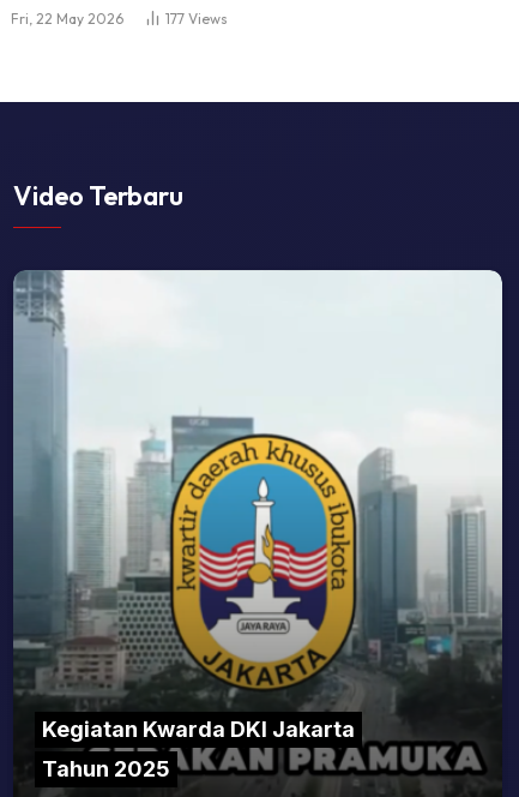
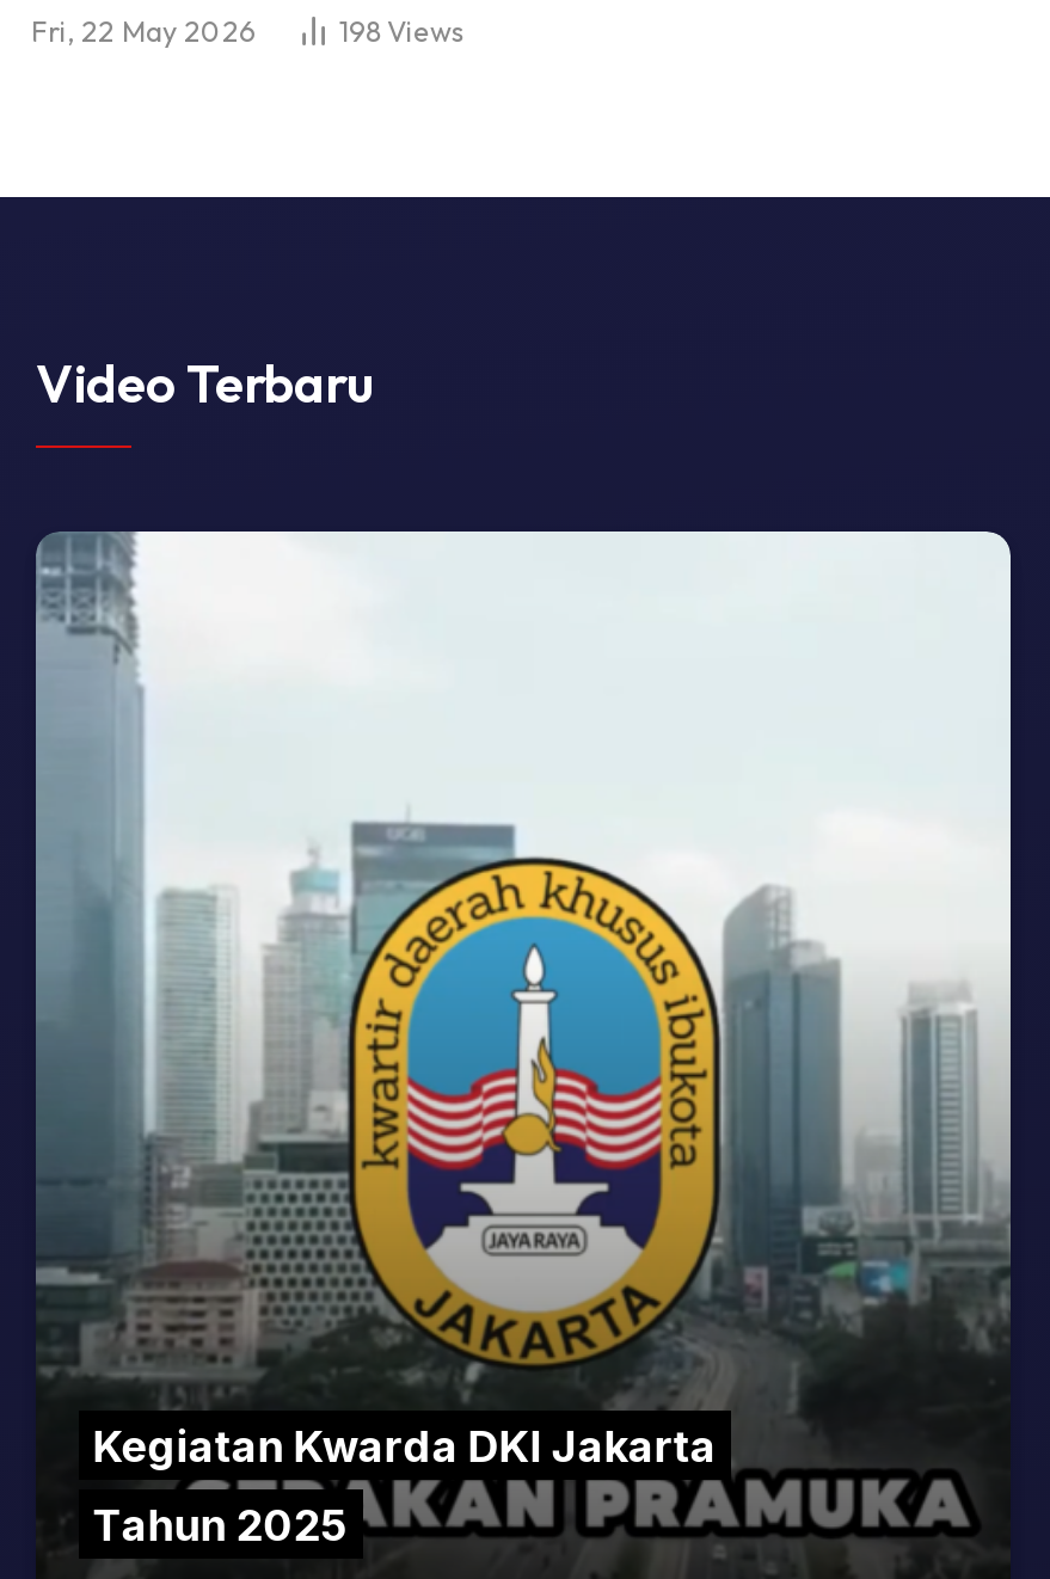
[165,10,228,28] 177 Views -> [339,12,466,48] 198 Views

